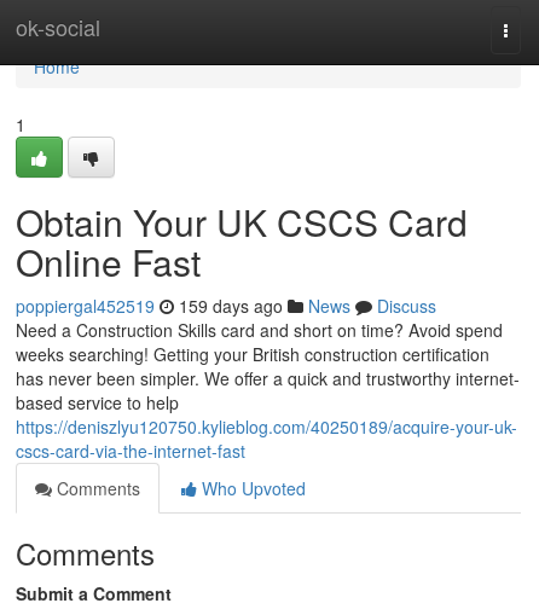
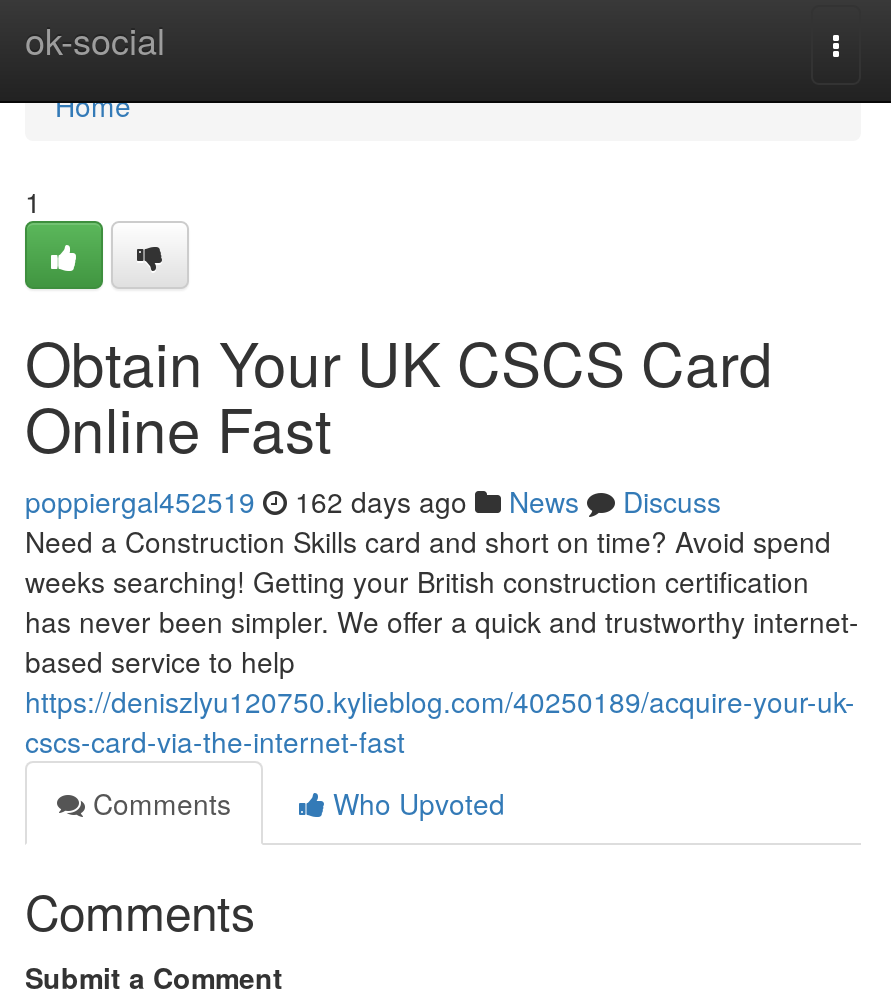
[16,294,436,318] poppiergal452519 159 days ago News Discuss -> [25,481,721,521] poppiergal452519 162 days ago News Discuss

